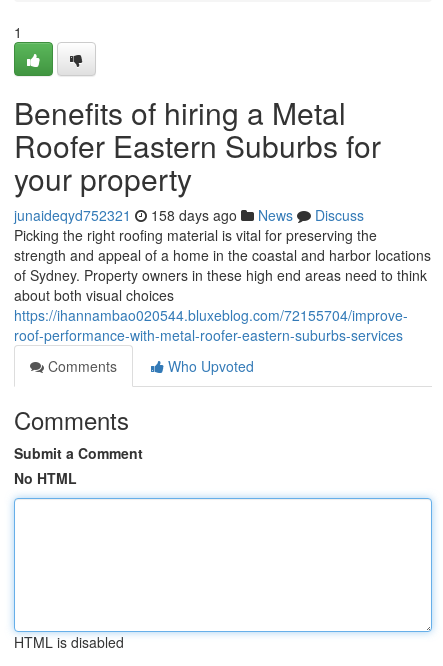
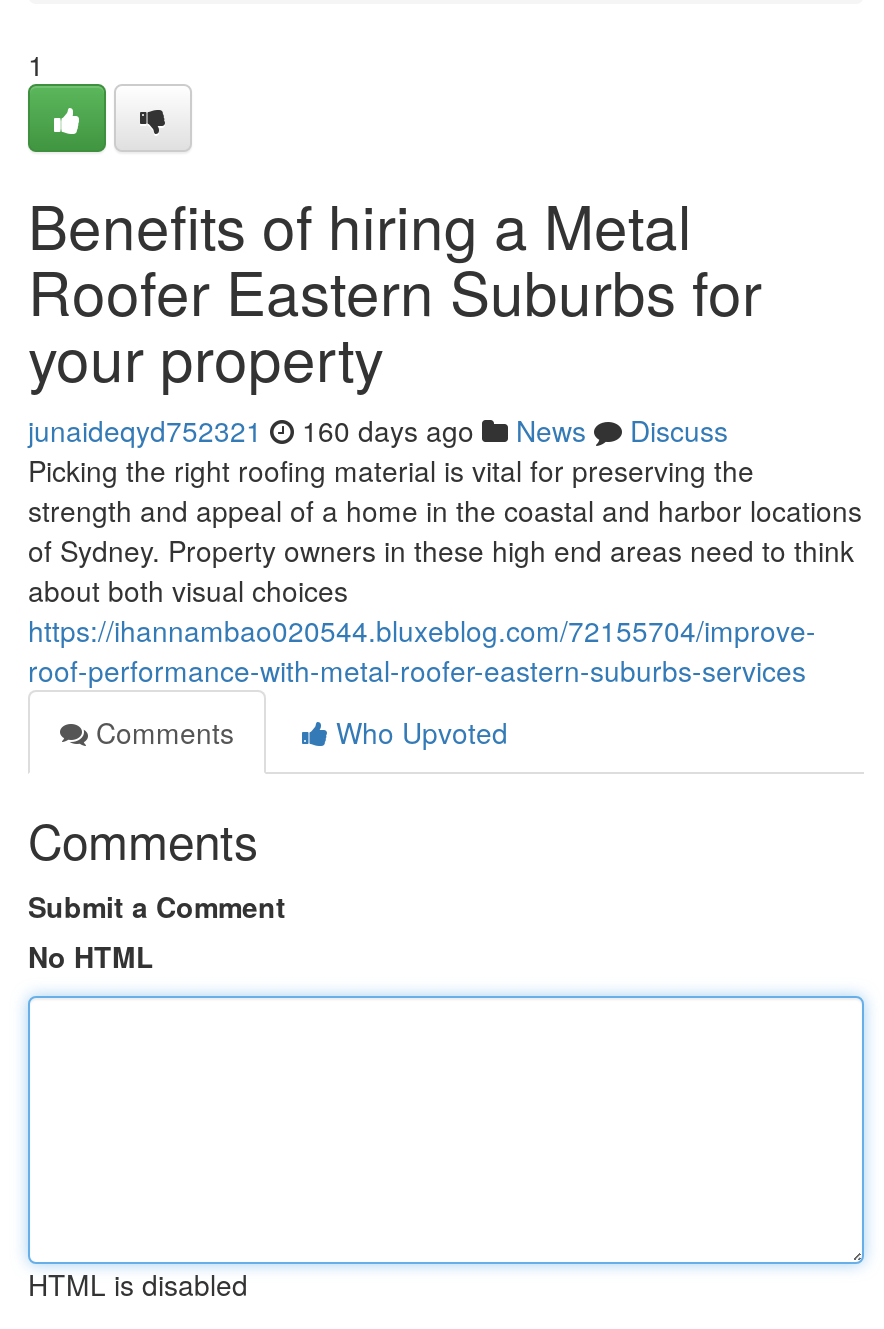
[14,205,364,225] junaideqyd752321 158 days ago News Discuss -> [28,410,728,450] junaideqyd752321 160 days ago News Discuss

